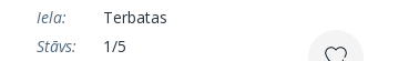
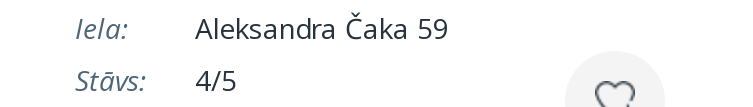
[103,7,167,28] Terbatas -> [195,9,449,47] Aleksandra Čaka 59
[37,35,126,57] Stāvs: 1/5 -> [75,61,237,99] Stāvs: 4/5

